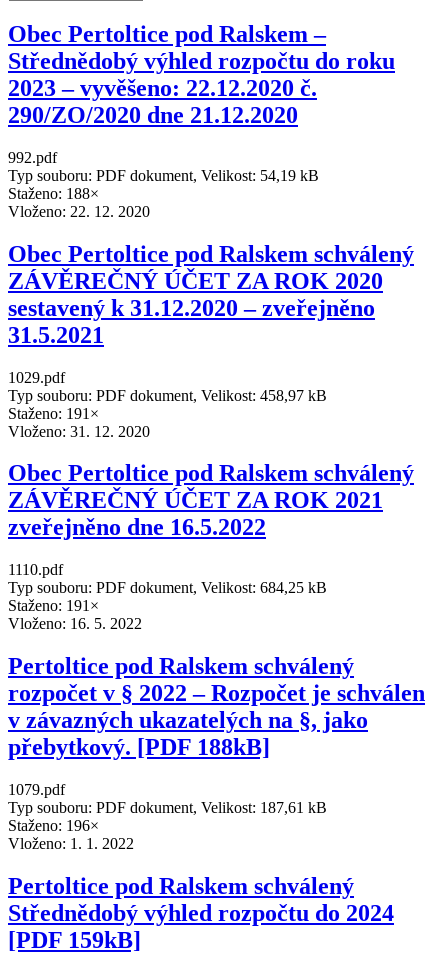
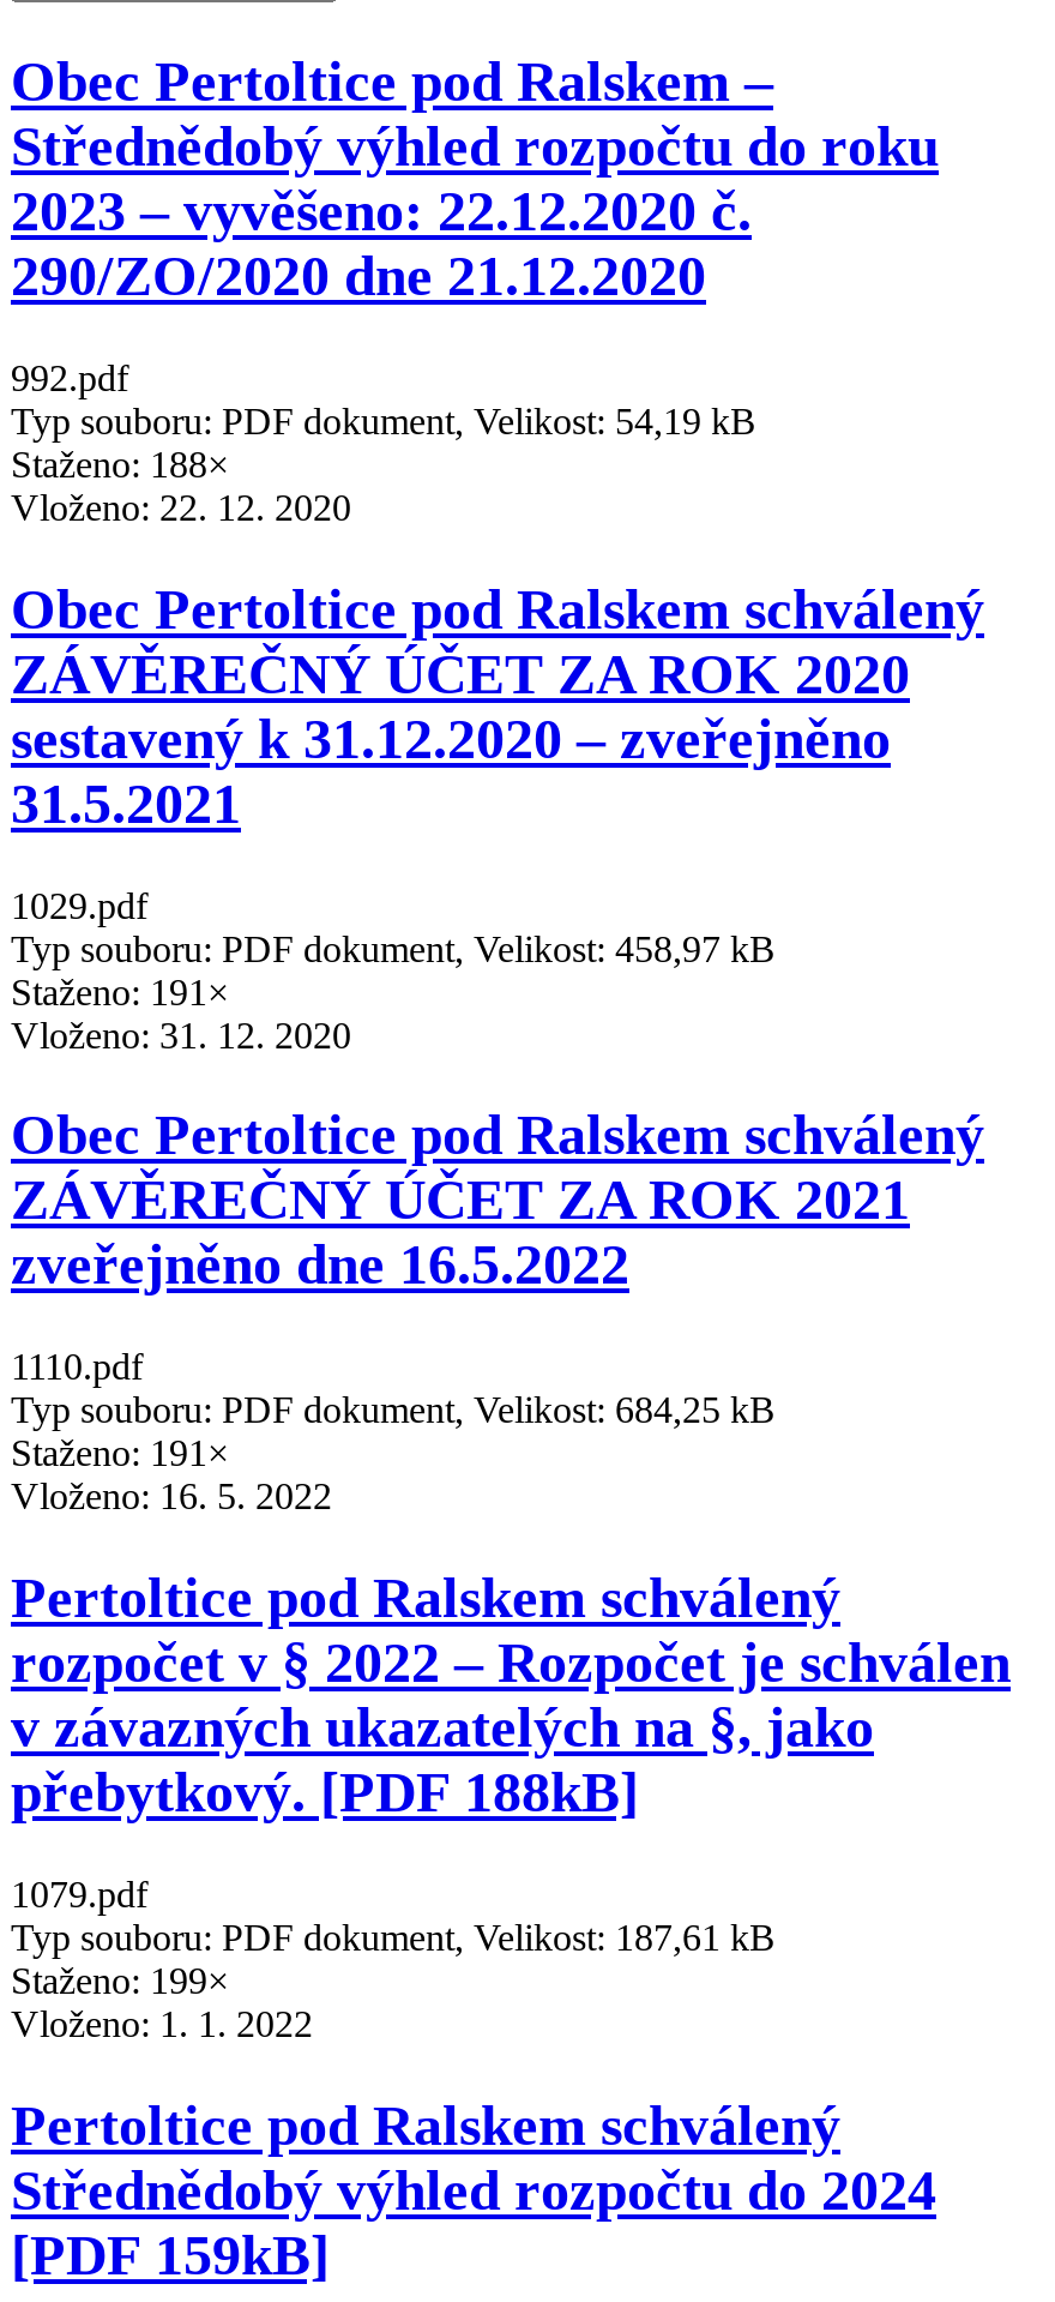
[8,817,99,834] Staženo: 196× -> [11,1960,229,2001] Staženo: 199×

